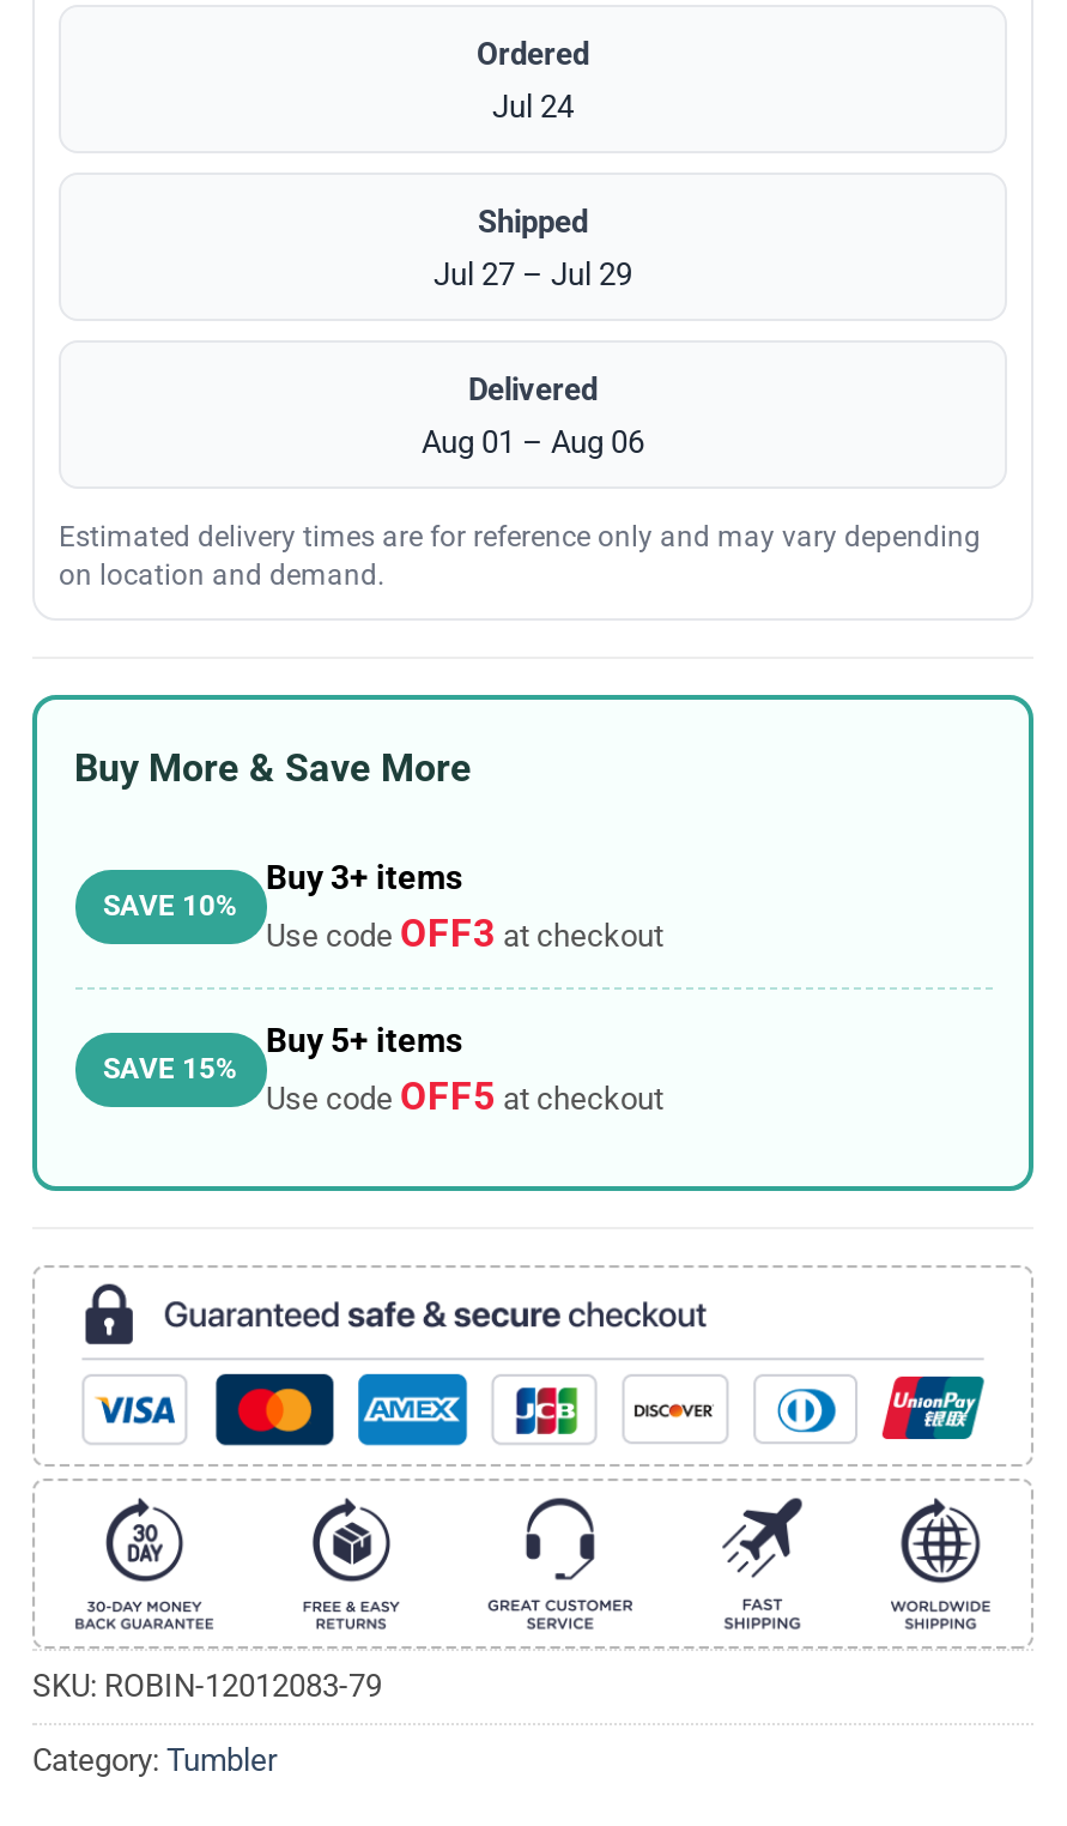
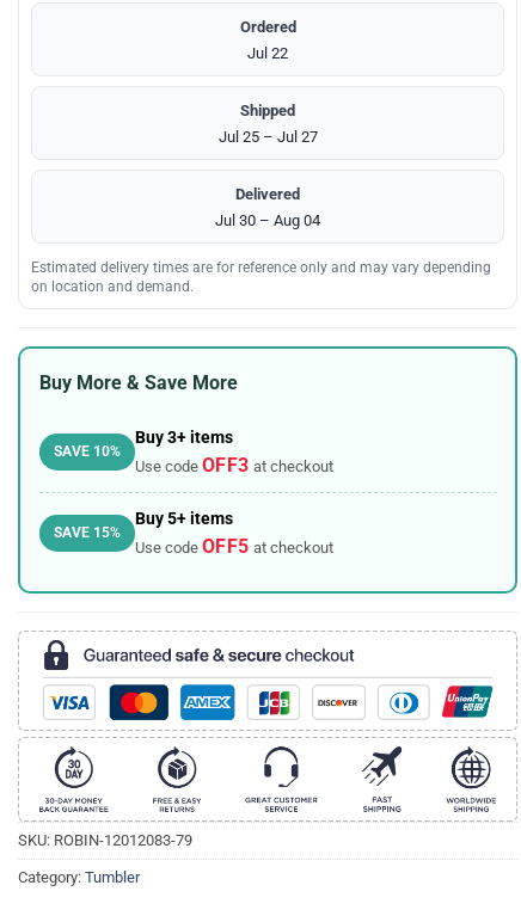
[492,89,574,125] Jul 24 -> [247,44,288,62] Jul 22
[434,257,632,293] Jul 27 – Jul 29 -> [218,128,317,146] Jul 25 – Jul 27
[422,425,644,461] Aug 01 – Aug 06 -> [215,212,320,230] Jul 30 – Aug 04

